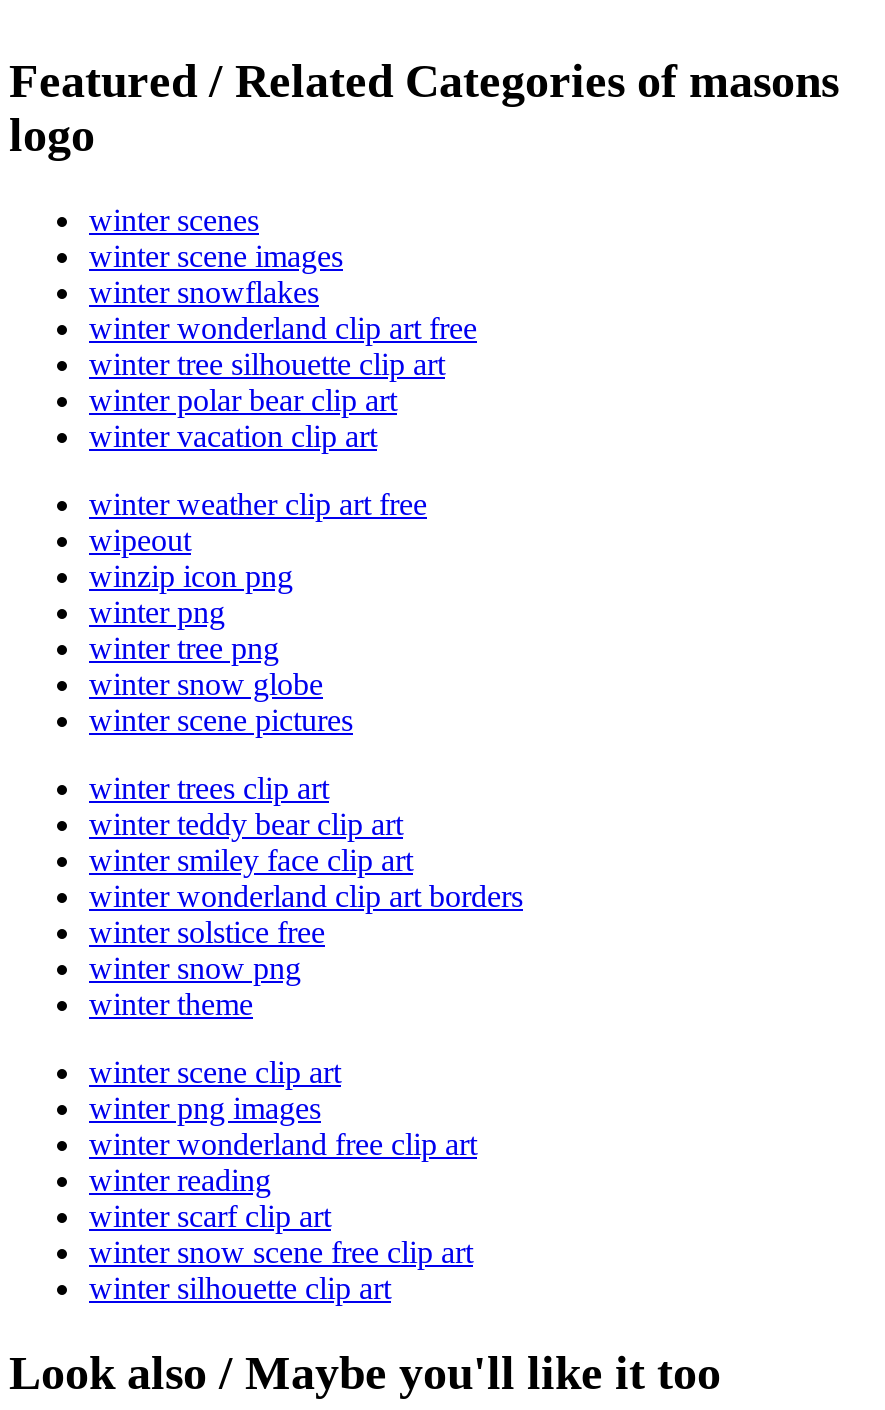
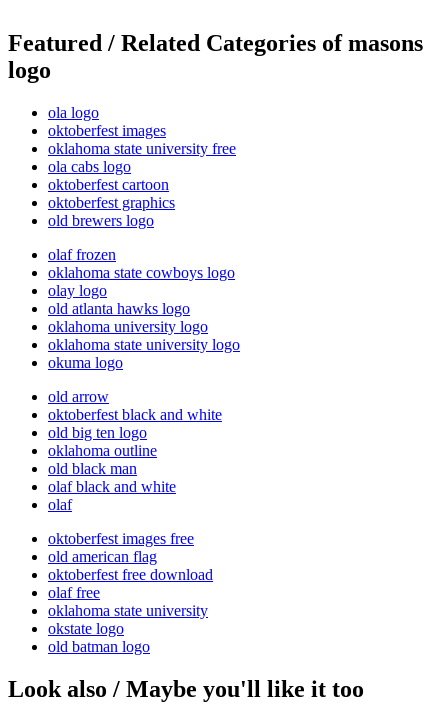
[89,203,477,453] winter scenes | winter scene images | winter snowflakes | winter wonderland clip art free | winter tree silhouette clip art | winter polar bear clip art | winter vacation clip art -> [48,104,236,229] ola logo | oktoberfest images | oklahoma state university free | ola cabs logo | oktoberfest cartoon | oktoberfest graphics | old brewers logo
[89,487,427,737] winter weather clip art free | wipeout | winzip icon png | winter png | winter tree png | winter snow globe | winter scene pictures -> [48,246,240,371] olaf frozen | oklahoma state cowboys logo | olay logo | old atlanta hawks logo | oklahoma university logo | oklahoma state university logo | okuma logo
[89,771,523,1021] winter trees clip art | winter teddy bear clip art | winter smiley face clip art | winter wonderland clip art borders | winter solstice free | winter snow png | winter theme -> [48,388,222,513] old arrow | oktoberfest black and white | old big ten logo | oklahoma outline | old black man | olaf black and white | olaf
[89,1055,477,1305] winter scene clip art | winter png images | winter wonderland free clip art | winter reading | winter scarf clip art | winter snow scene free clip art | winter silhouette clip art -> [48,530,213,655] oktoberfest images free | old american flag | oktoberfest free download | olaf free | oklahoma state university | okstate logo | old batman logo

